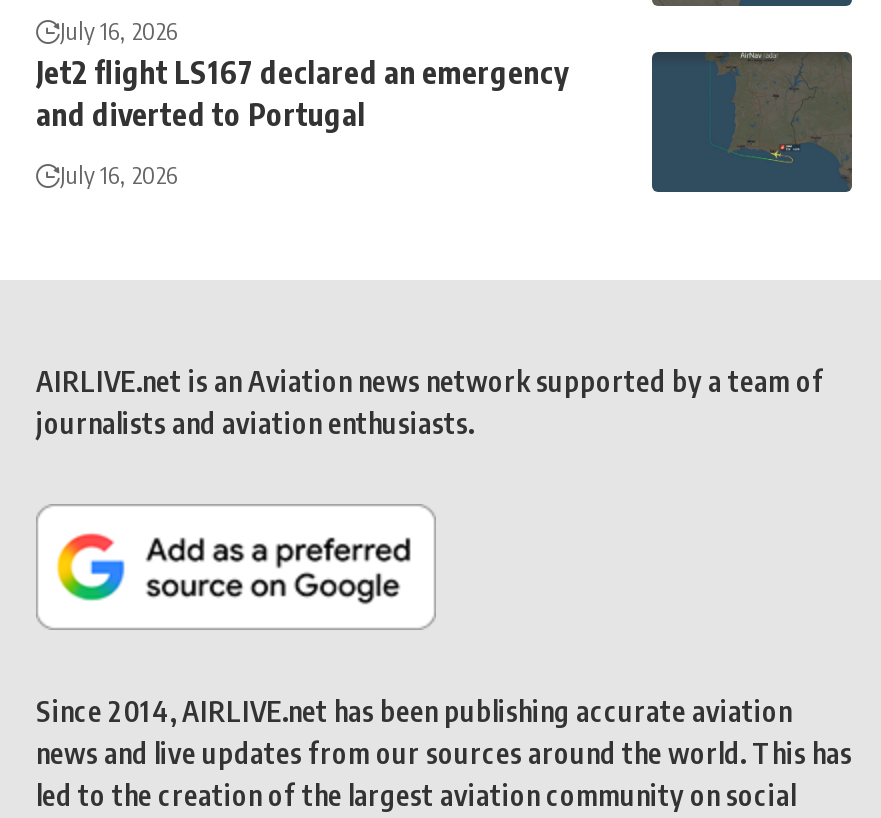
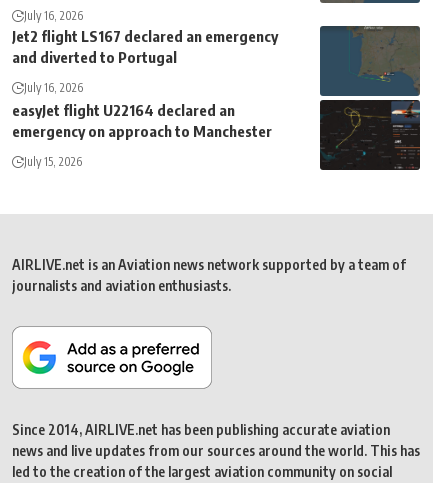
none -> [12,101,272,169] easyJet flight U22164 declared an | emergency on approach to Manchester | July 15, 2026
none -> [320,100,420,170] [image]

